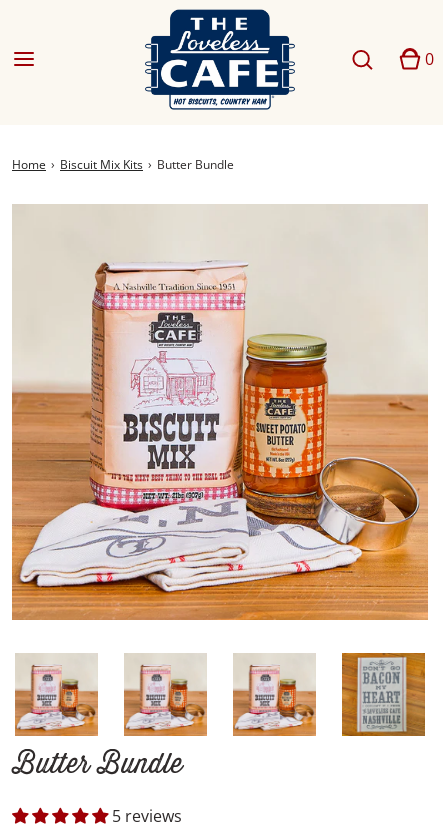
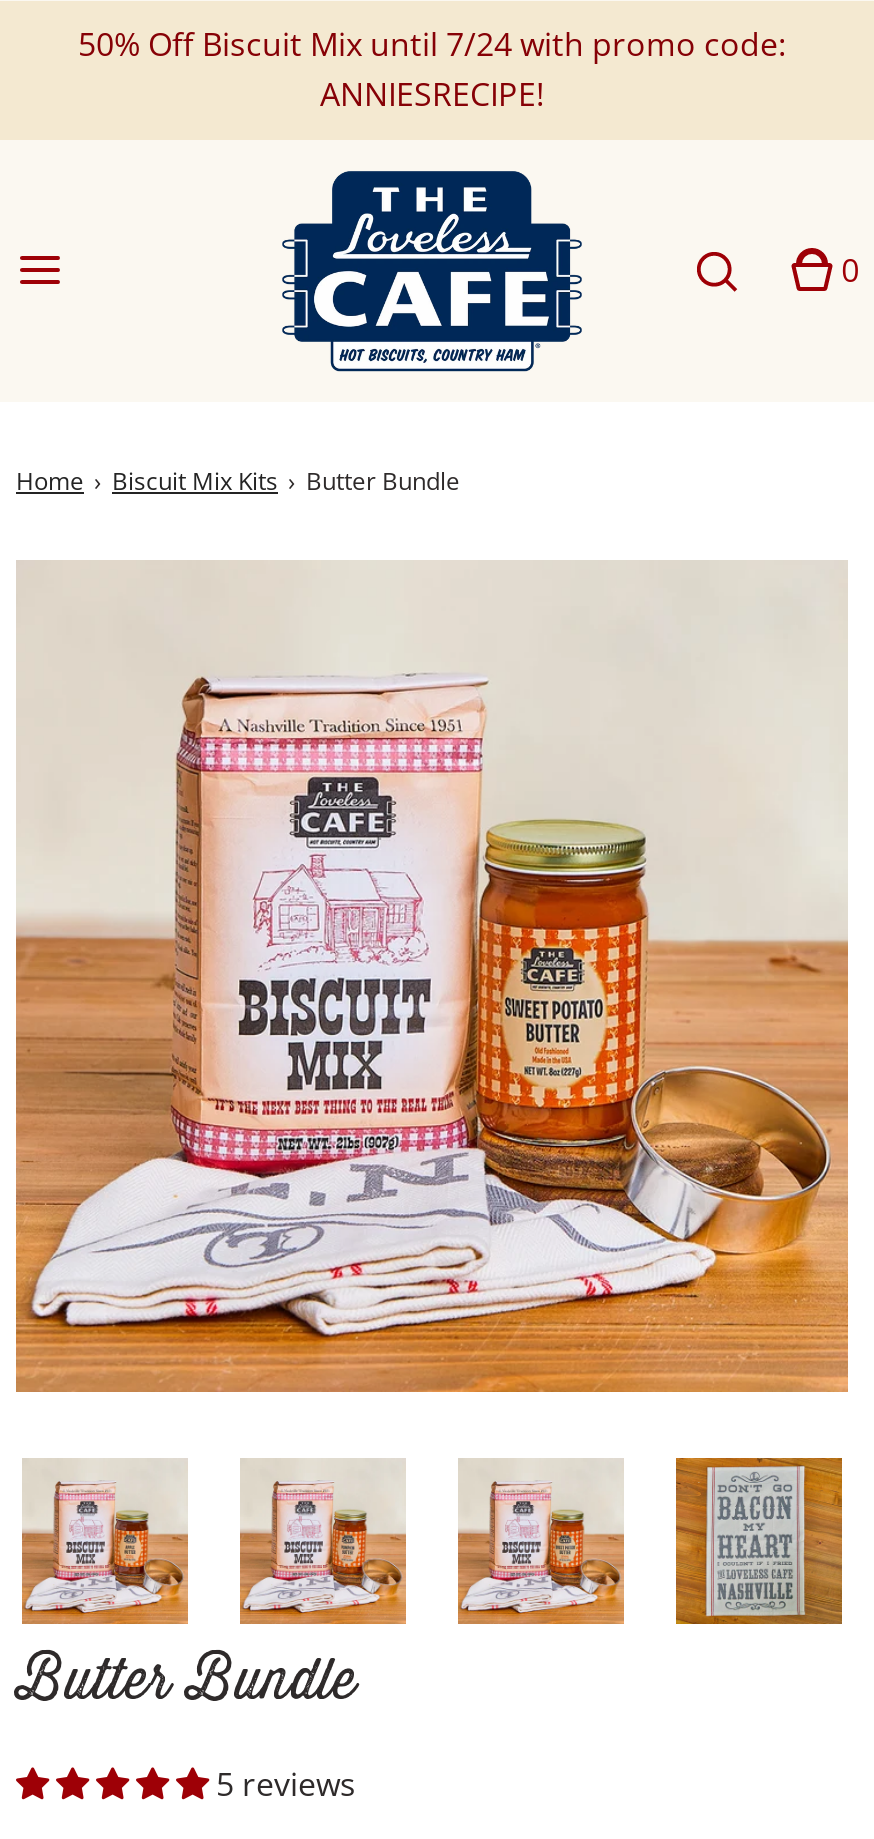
none -> [78,22,786,116] 50% Off Biscuit Mix until 7/24 with promo code: | ANNIESRECIPE!

